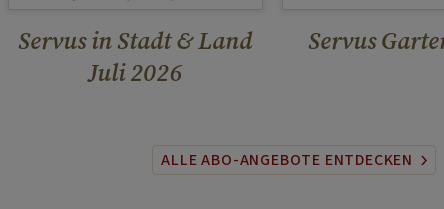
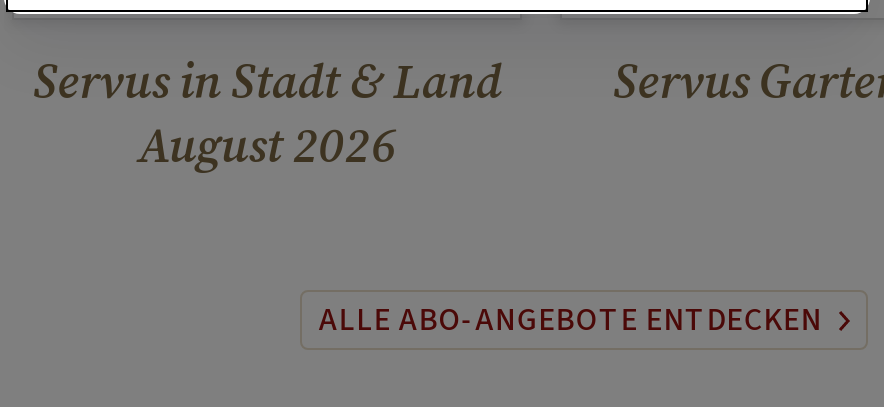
[88,56,182,89] Juli 2026 -> [138,112,396,178] August 2026

